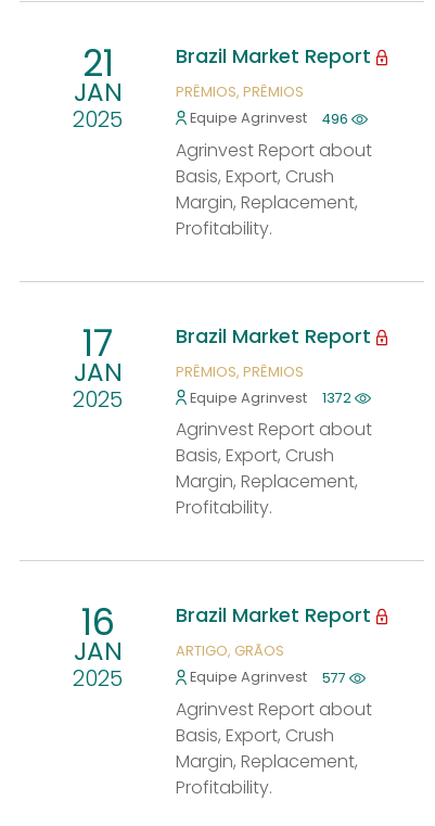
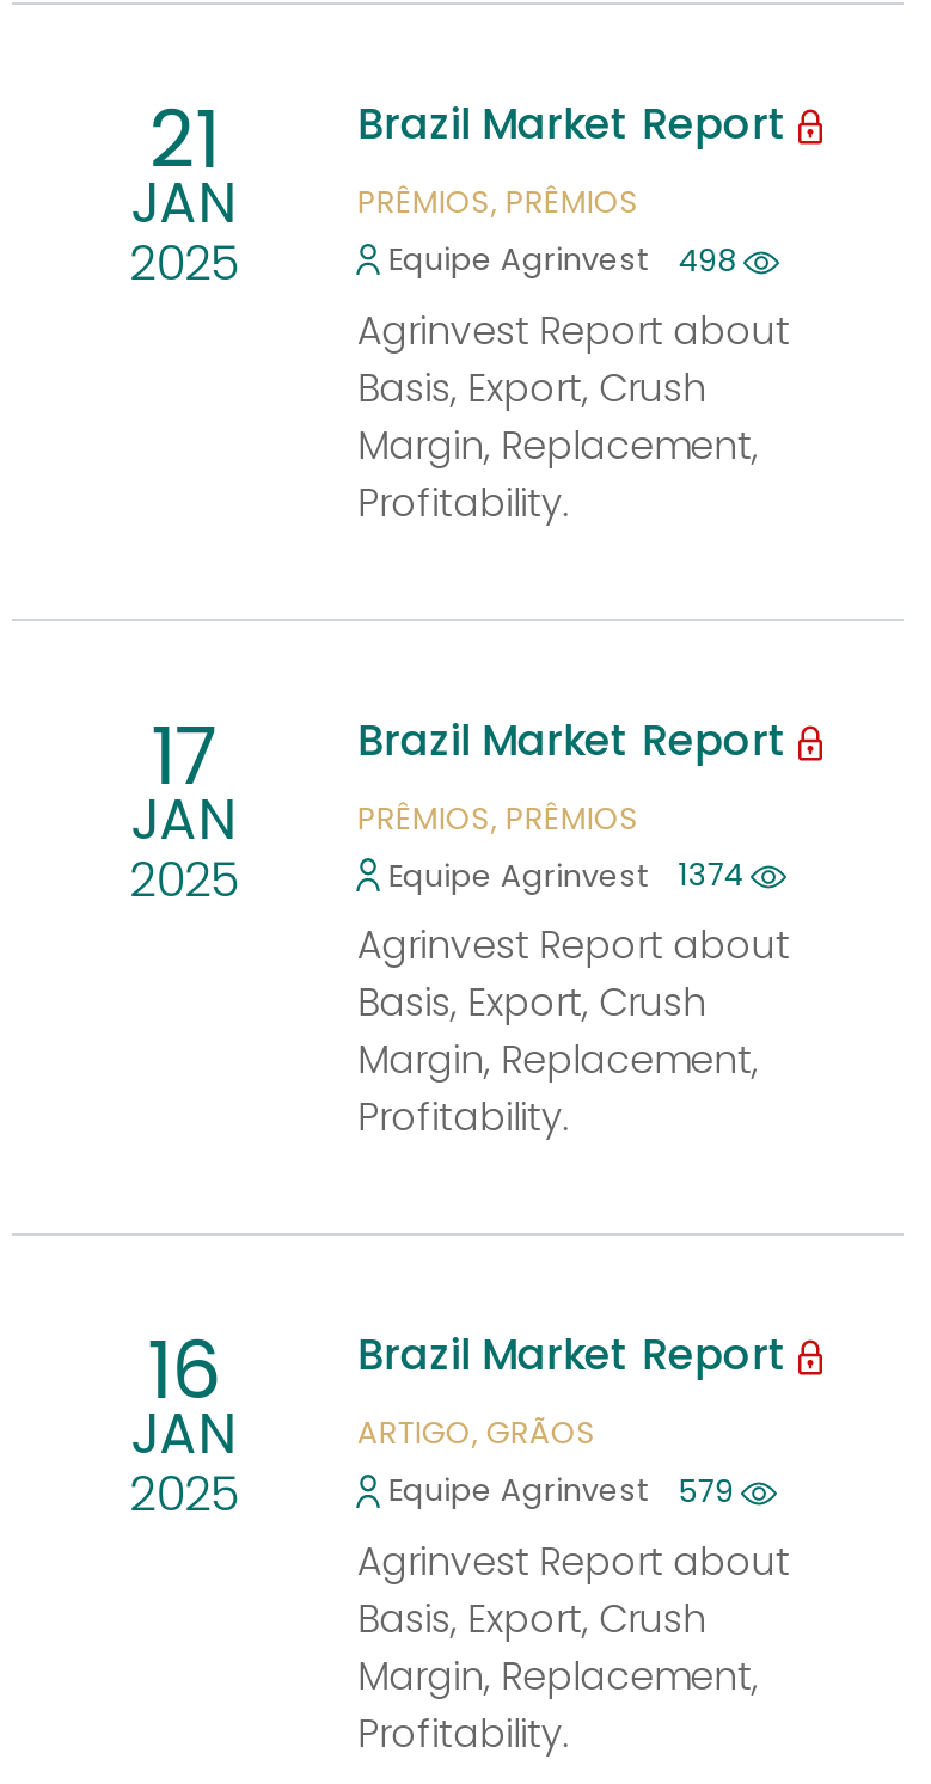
[190,109,351,127] Equipe Agrinvest 496 -> [388,239,743,280] Equipe Agrinvest 498
[190,388,355,407] Equipe Agrinvest 1372 -> [388,855,750,895] Equipe Agrinvest 1374
[190,668,349,686] Equipe Agrinvest 577 -> [388,1470,741,1511] Equipe Agrinvest 579

